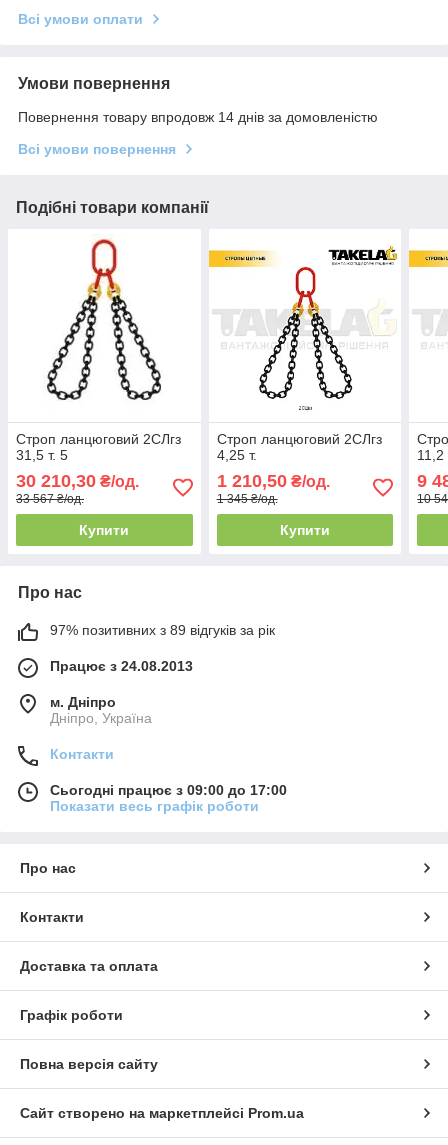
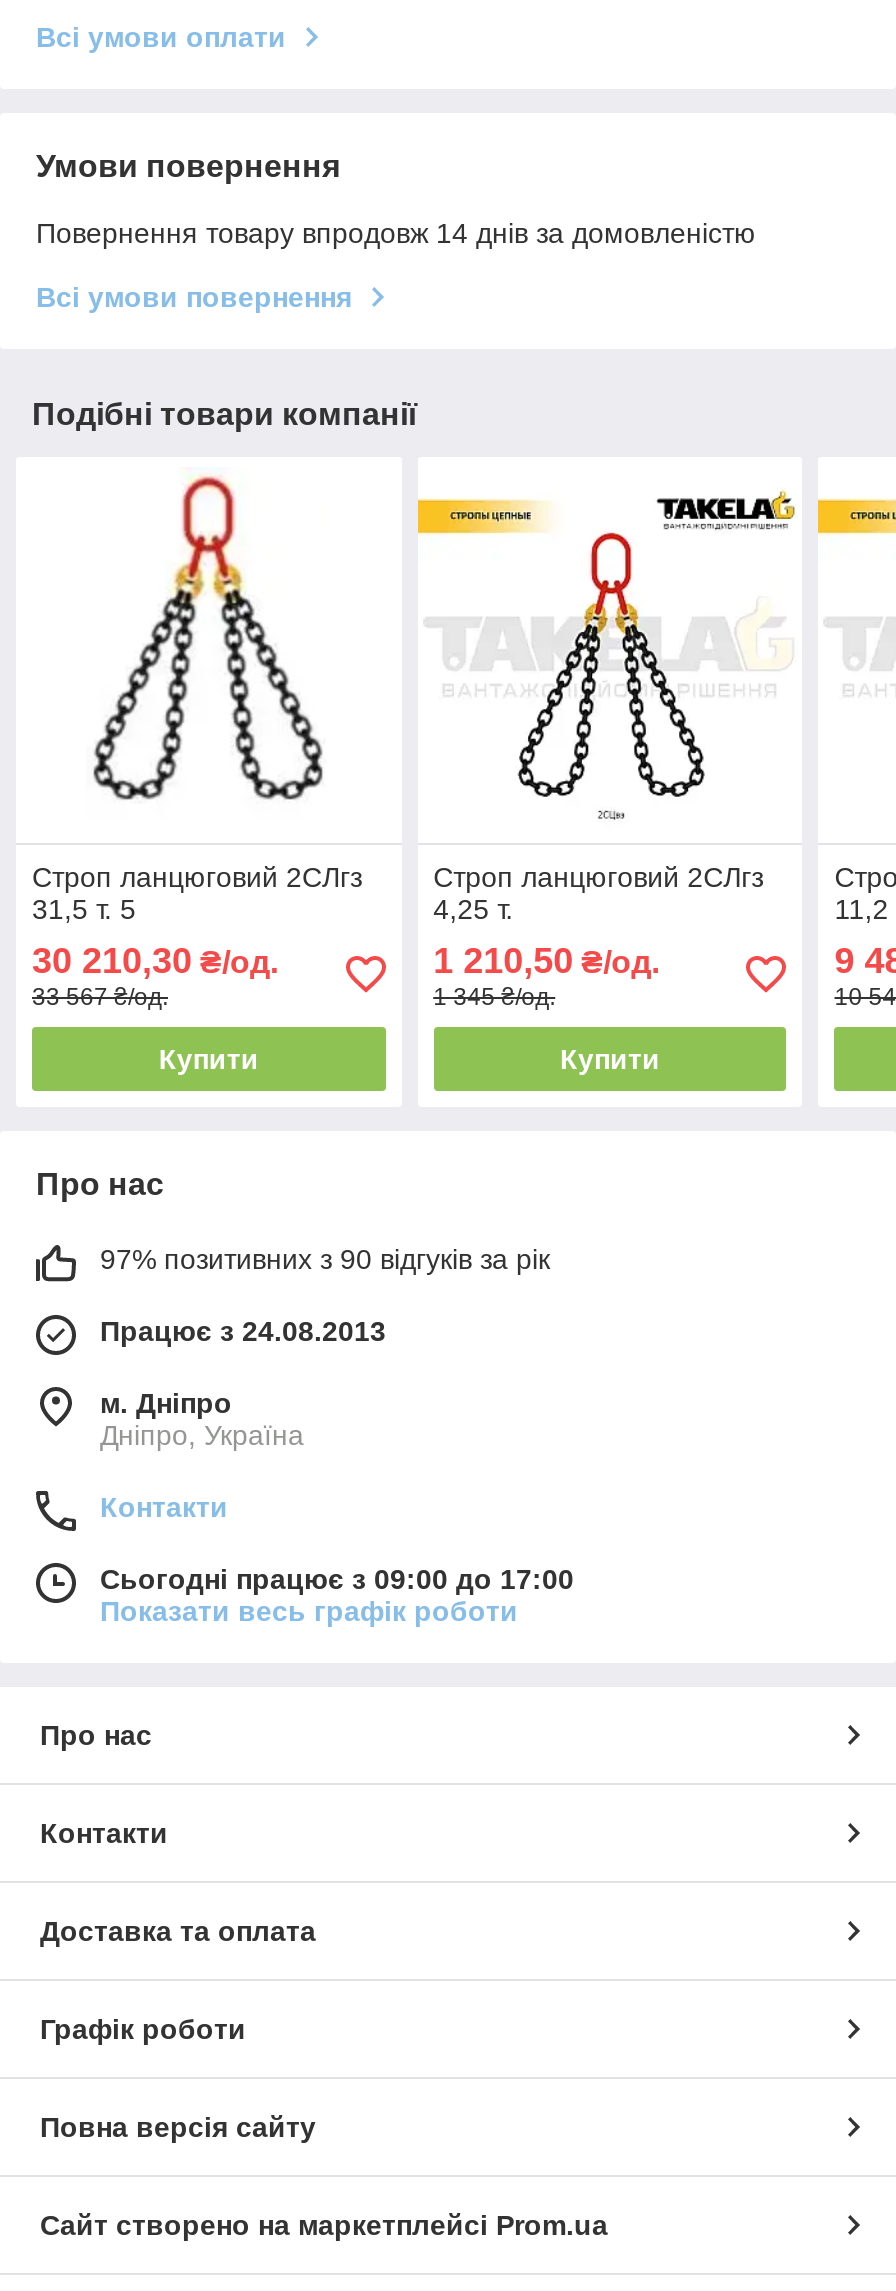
[50,622,275,638] 97% позитивних з 89 відгуків за рік -> [100,1242,550,1274] 97% позитивних з 90 відгуків за рік

